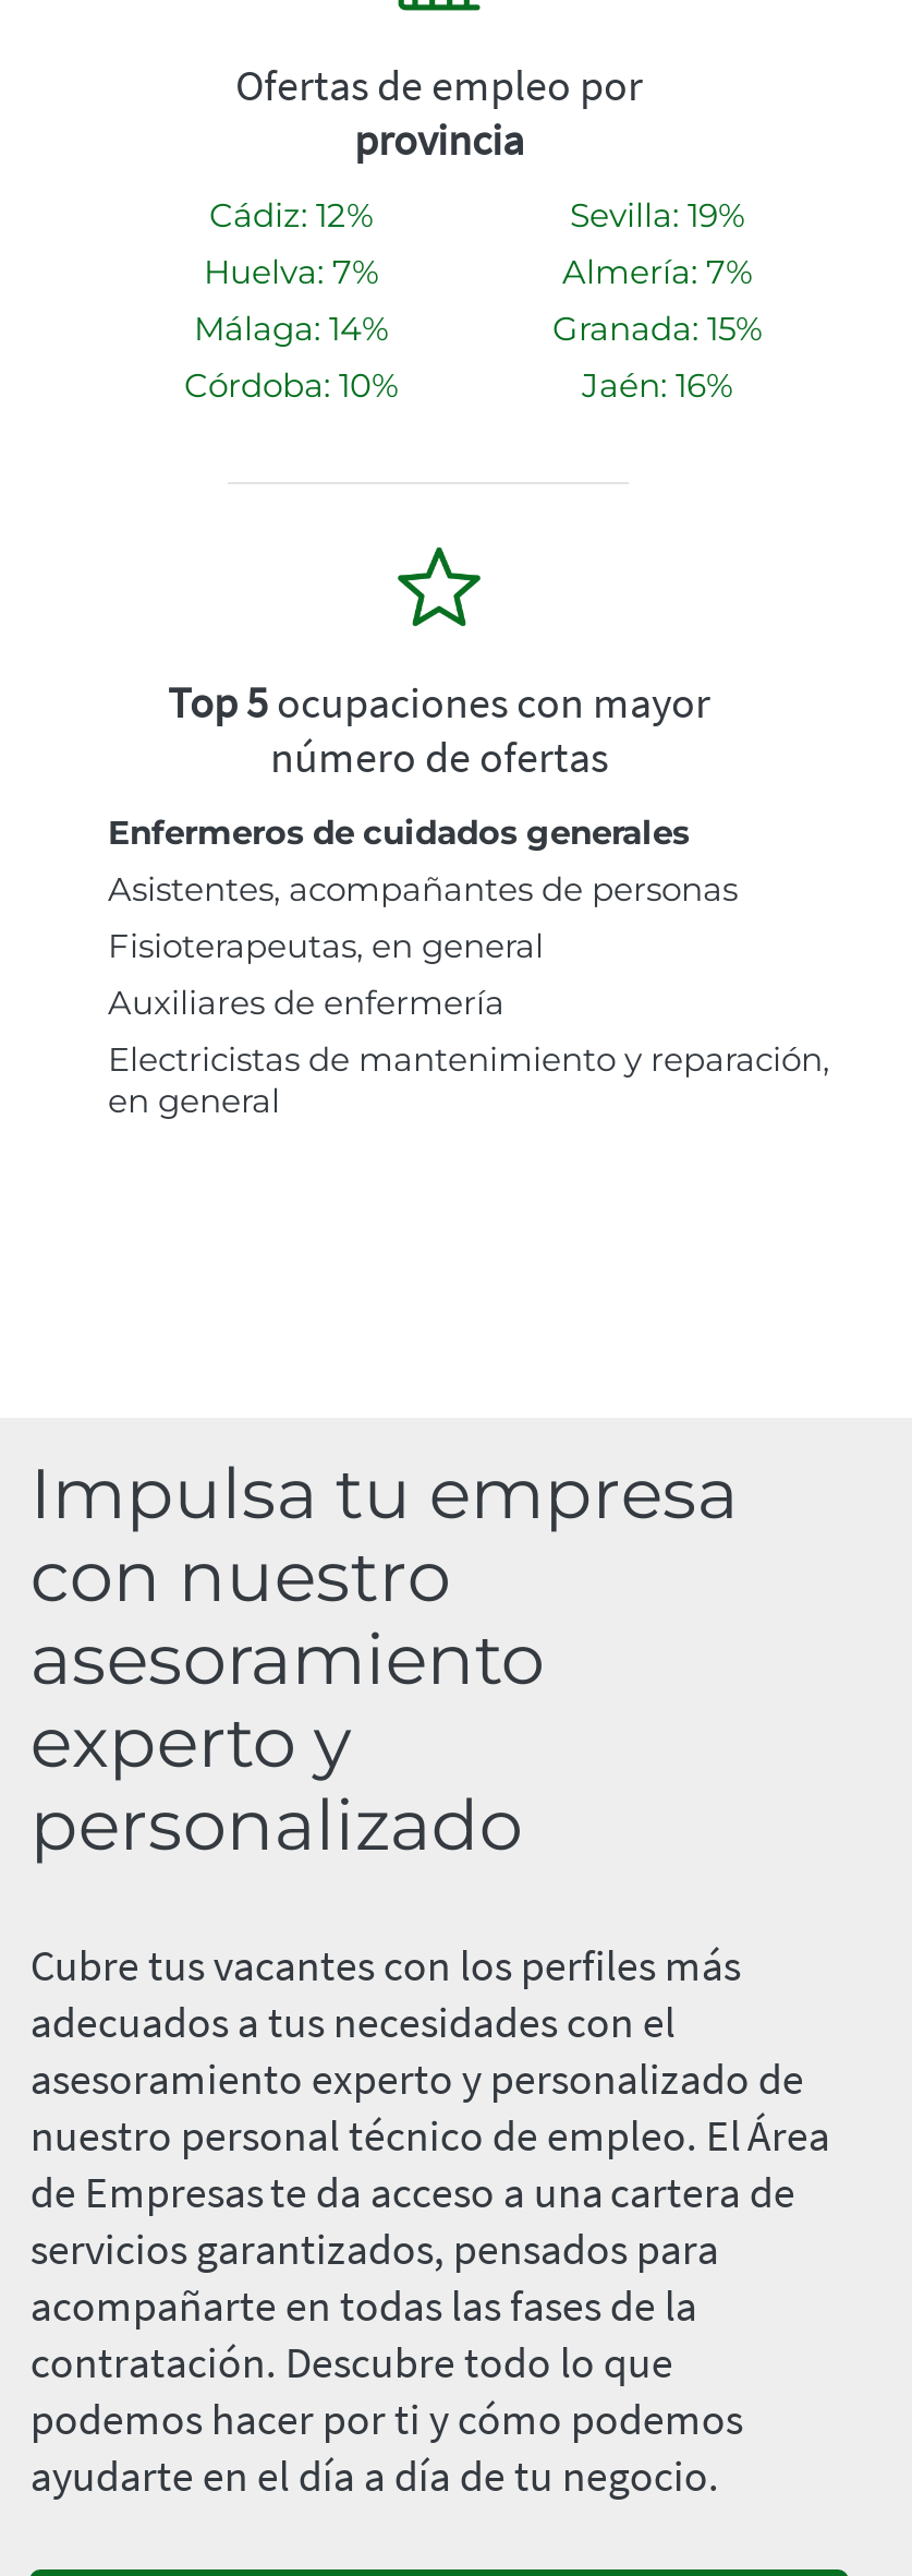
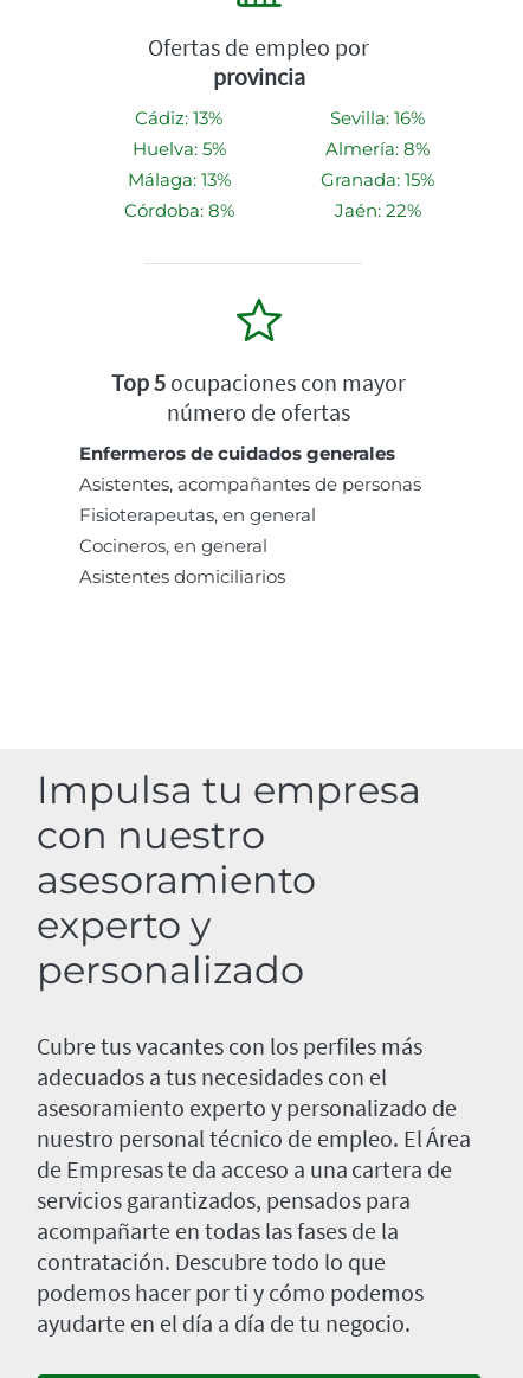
[209,195,373,236] Cádiz: 12% -> [135,107,222,129] Cádiz: 13%
[570,195,744,236] Sevilla: 19% -> [330,107,425,129] Sevilla: 16%
[204,251,378,293] Huelva: 7% -> [132,138,225,160] Huelva: 5%
[562,251,752,293] Almería: 7% -> [325,138,430,160] Almería: 8%
[194,308,388,349] Málaga: 14% -> [127,168,230,191] Málaga: 13%
[184,365,398,406] Córdoba: 10% -> [124,199,234,222] Córdoba: 8%
[582,365,732,406] Jaén: 16% -> [334,199,421,222] Jaén: 22%
[108,982,829,1122] Auxiliares de enfermería | Electricistas de mantenimiento y reparación, | en general -> [79,535,285,588] Cocineros, en general | Asistentes domiciliarios

